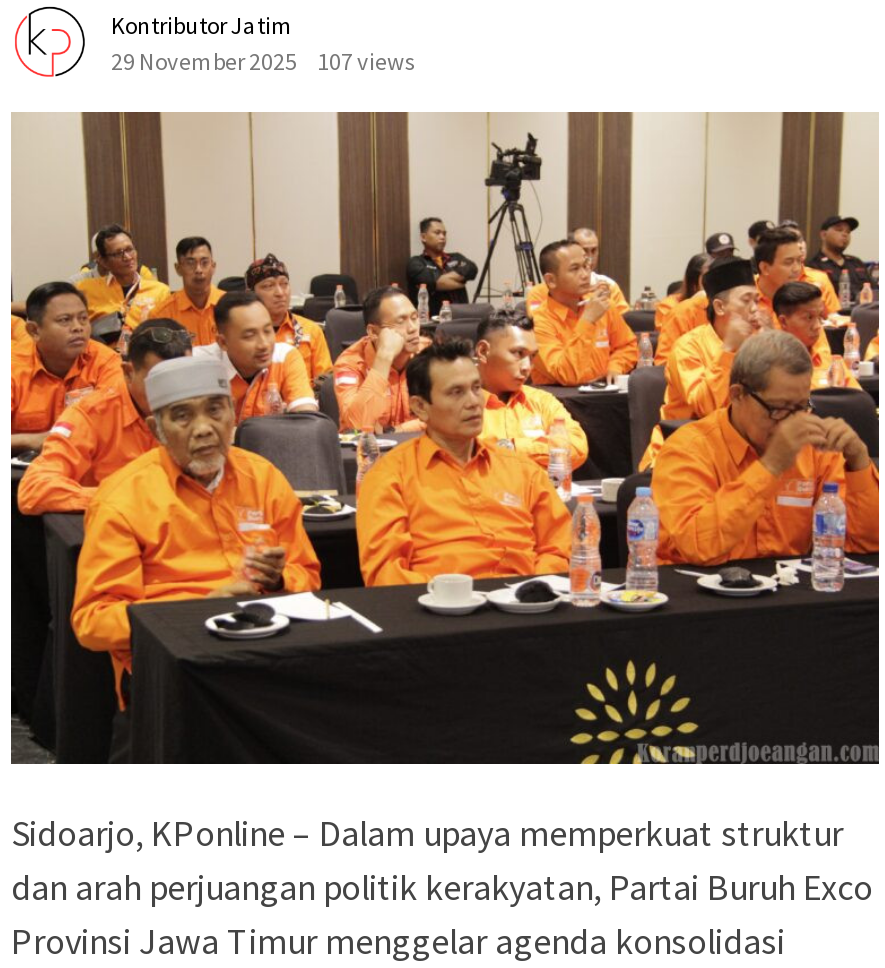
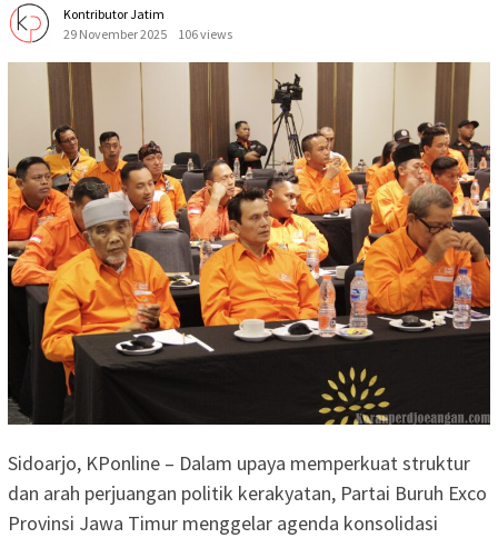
[111,47,415,77] 29 November 2025 107 views -> [63,26,232,43] 29 November 2025 106 views

